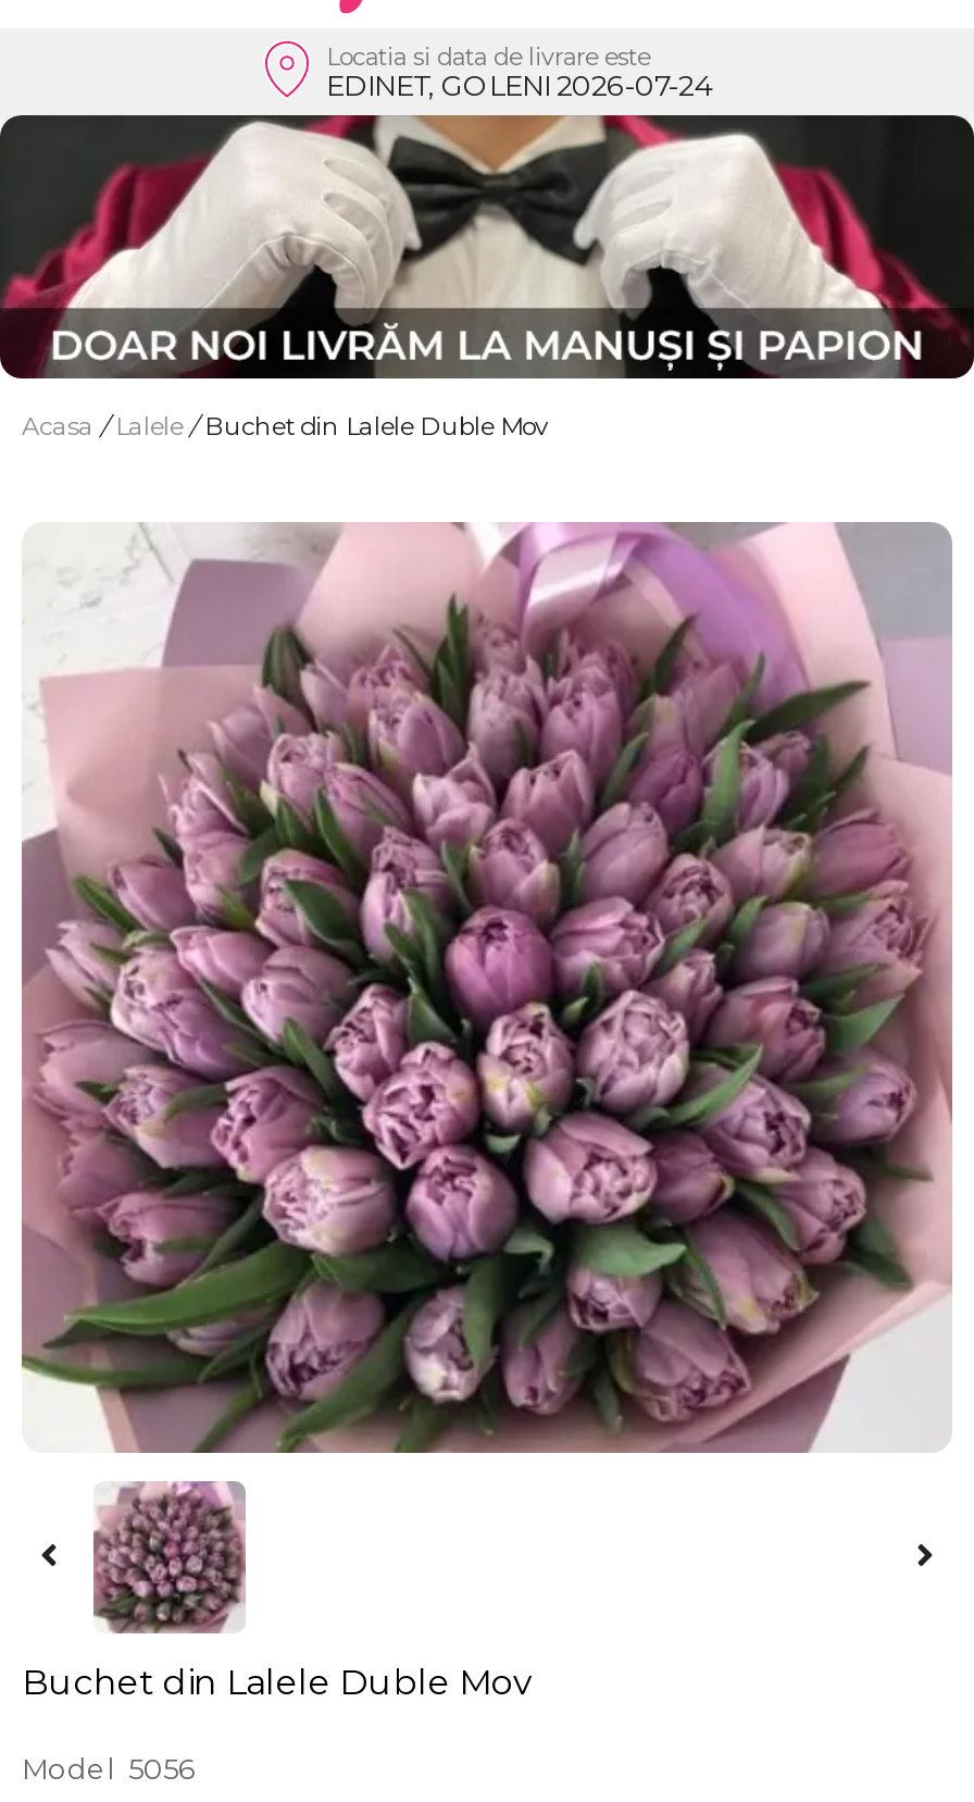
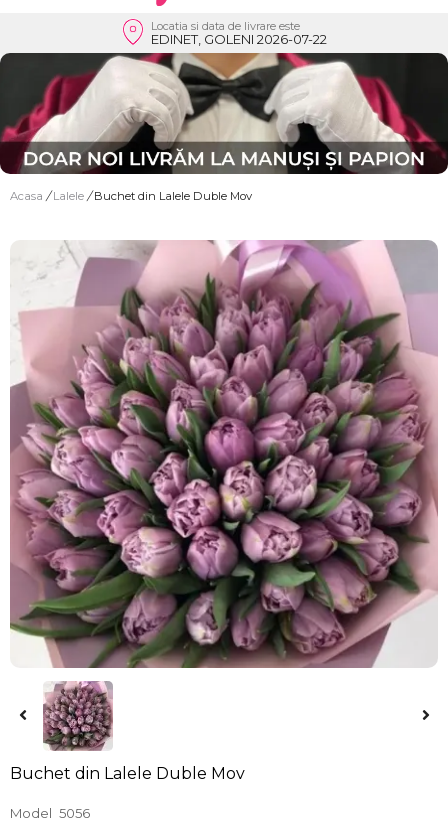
[326,67,711,102] EDINET, GOLENI 2026-07-24 -> [150,31,326,47] EDINET, GOLENI 2026-07-22

